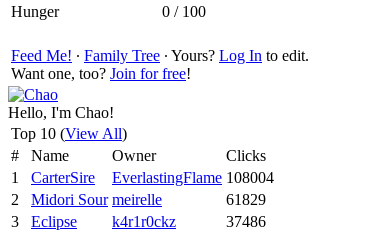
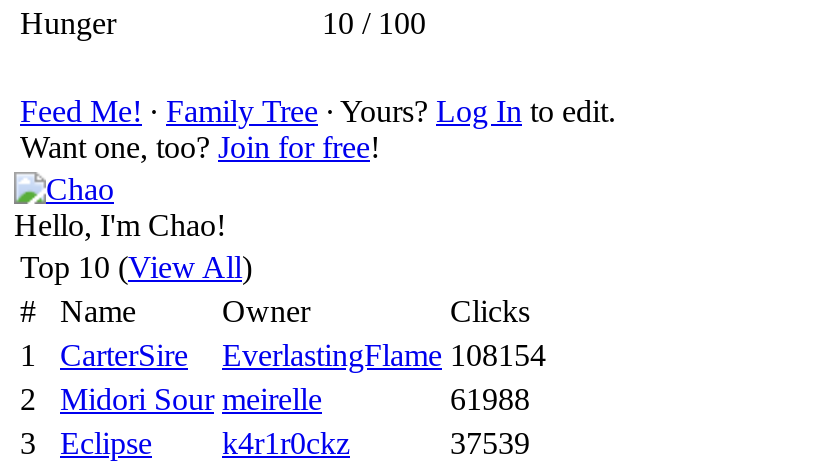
[162,3,206,20] 0 / 100 -> [322,6,426,40] 10 / 100
[112,169,274,186] EverlastingFlame 108004 -> [222,338,546,372] EverlastingFlame 108154
[226,191,266,208] 61829 -> [450,382,530,416] 61988
[226,213,266,230] 37486 -> [450,426,530,460] 37539

